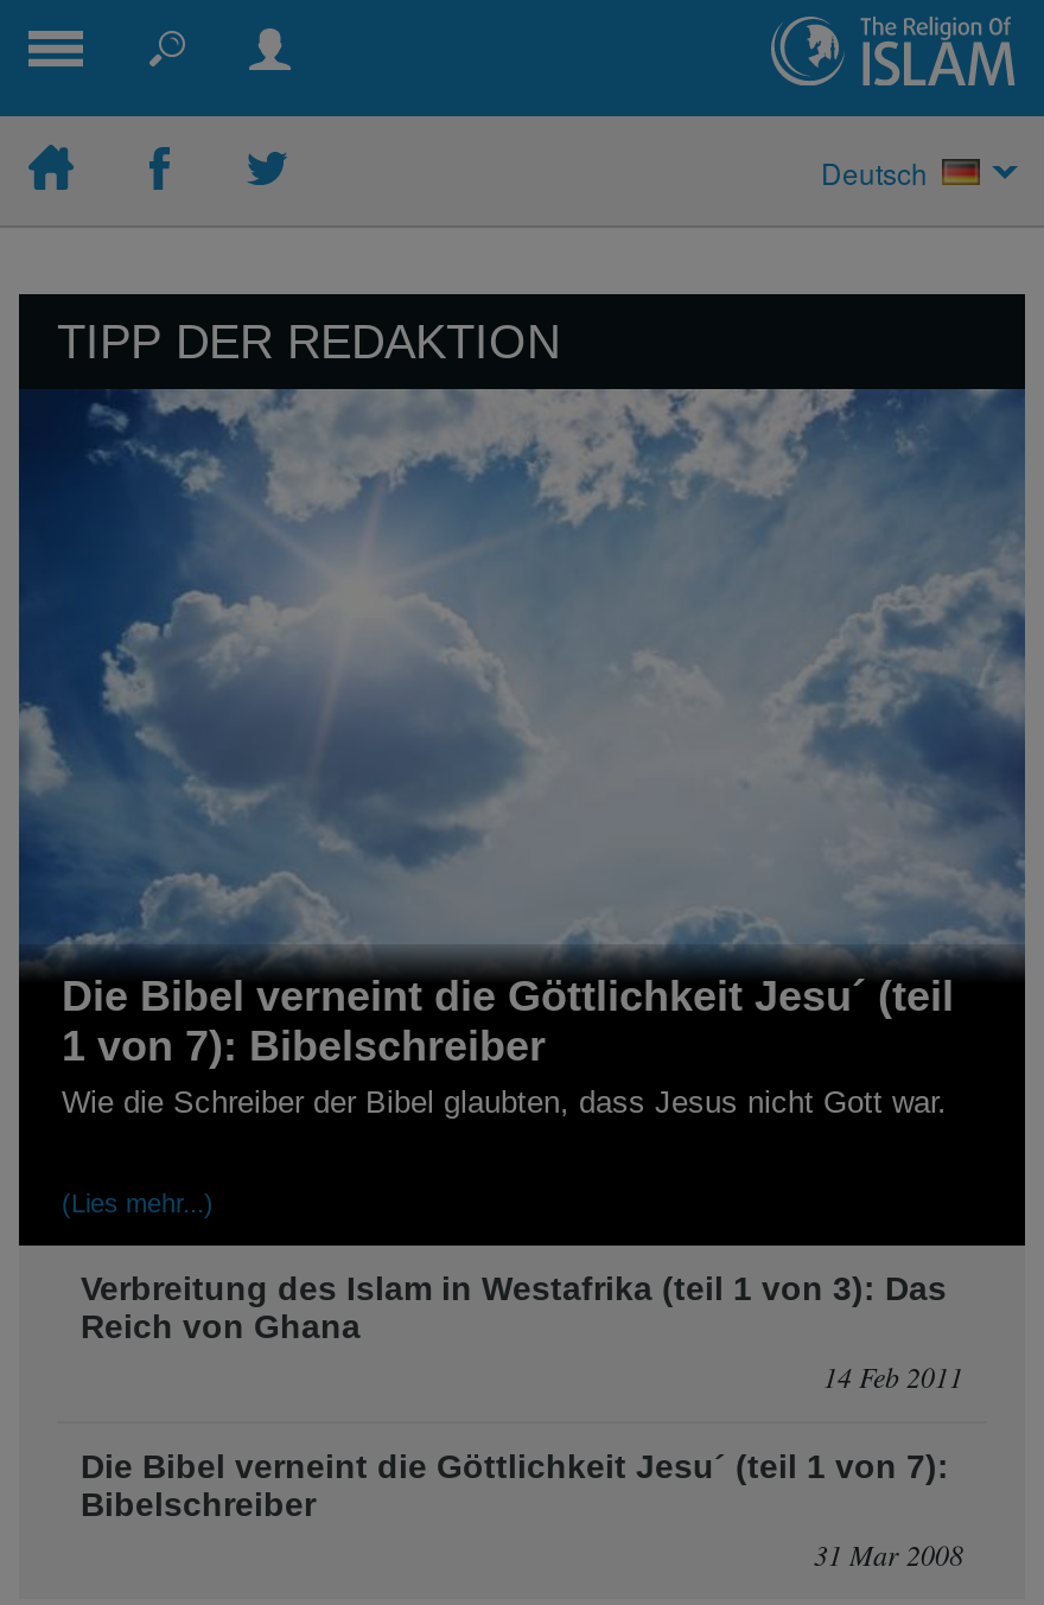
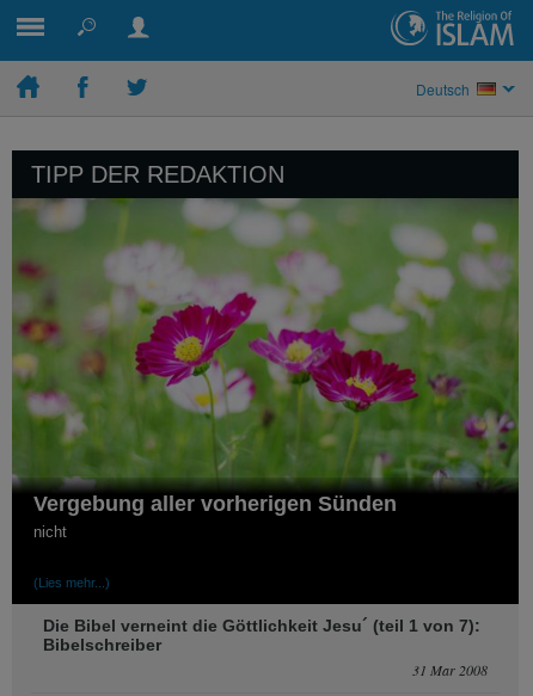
[17,387,1027,1120] [image] | Die Bibel verneint die Göttlichkeit Jesu´ (teil | 1 von 7): Bibelschreiber | Wie die Schreiber der Bibel glaubten, dass Jesus nicht Gott war. -> [11,197,520,541] [image] | Vergebung aller vorherigen Sünden | nicht
[81,1269,963,1395] Verbreitung des Islam in Westafrika (teil 1 von 3): Das | Reich von Ghana | 14 Feb 2011 -> none

